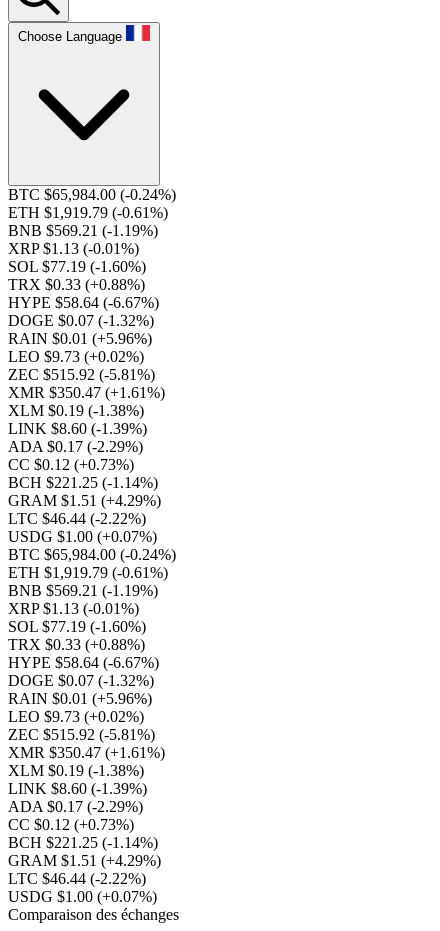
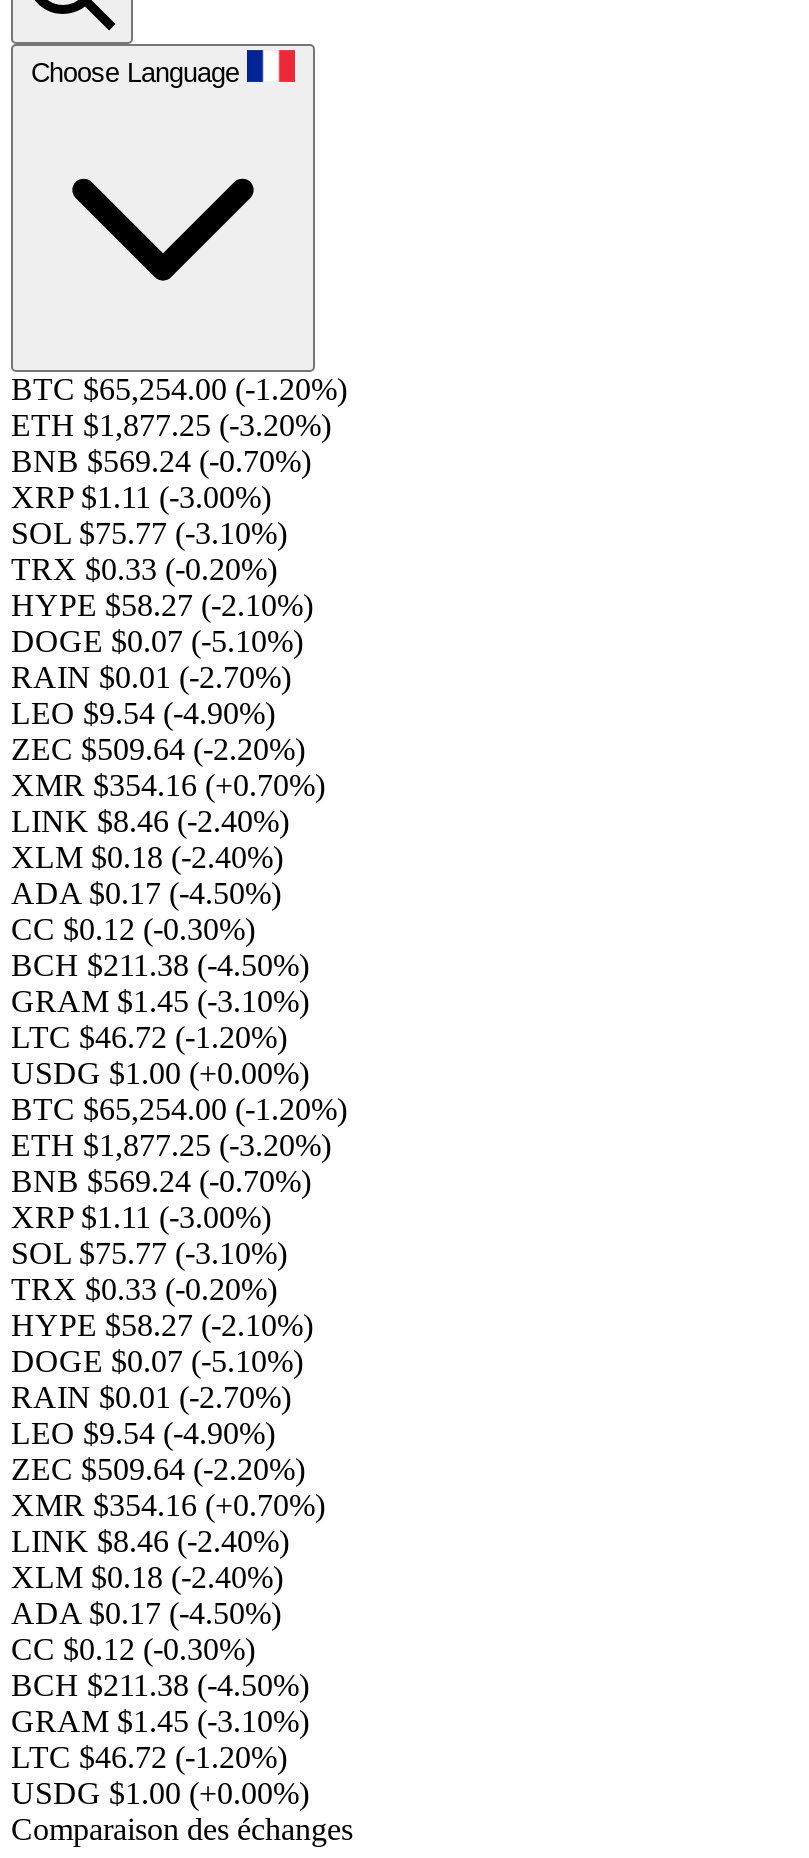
[8,186,176,905] BTC $65,984.00(-0.24%) | ETH $1,919.79 (-0.61%) | BNB $569.21 (-1.19%) | XRP $1.13 (-0.01%) | SOL $77.19 (-1.60%) | TRX $0.33 (+0.88%) | HYPE $58.64 (-6.67%) | DOGE $0.07 (-1.32%) | RAIN $0.01 (+5.96%) | LEO $9.73 (+0.02%) | ZEC $515.92 (-5.81%) | XMR $350.47(+1.61%) | XLM $0.19 (-1.38%) | LINK $8.60 (-1.39%) | ADA $0.17 (-2.29%) | CC $0.12 (+0.73%) | BCH $221.25 (-1.14%) | GRAM $1.51 (+4.29%) | LTC $46.44 (-2.22%) | USDG $1.00(+0.07%) | BTC $65,984.00 (-0.24%) | ETH $1,919.79 (-0.61%) | BNB $569.21 (-1.19%) | XRP $1.13 (-0.01%) | SOL $77.19 (-1.60%) | TRX $0.33 (+0.88%) | HYPE $58.64 (-6.67%) | DOGE $0.07 (-1.32%) | RAIN $0.01 (+5.96%) | LEO $9.73 (+0.02%) | ZEC $515.92 (-5.81%) | XMR $350.47(+1.61%) | XLM $0.19 (-1.38%) | LINK $8.60 (-1.39%) | ADA $0.17 (-2.29%) | CC $0.12 (+0.73%) | BCH $221.25 (-1.14%) | GRAM $1.51 (+4.29%) | LTC $46.44 (-2.22%) | USDG $1.00(+0.07%) -> [11,372,347,1810] BTC $65,254.00(-1.20%) | ETH $1,877.25 (-3.20%) | BNB $569.24 (-0.70%) | XRP $1.11 (-3.00%) | SOL $75.77 (-3.10%) | TRX $0.33 (-0.20%) | HYPE $58.27 (-2.10%) | DOGE $0.07 (-5.10%) | RAIN $0.01 (-2.70%) | LEO $9.54 (-4.90%) | ZEC $509.64 (-2.20%) | XMR $354.16(+0.70%) | LINK $8.46 (-2.40%) | XLM $0.18 (-2.40%) | ADA $0.17 (-4.50%) | CC $0.12 (-0.30%) | BCH $211.38 (-4.50%) | GRAM $1.45 (-3.10%) | LTC $46.72 (-1.20%) | USDG $1.00(+0.00%) | BTC $65,254.00 (-1.20%) | ETH $1,877.25 (-3.20%) | BNB $569.24 (-0.70%) | XRP $1.11 (-3.00%) | SOL $75.77 (-3.10%) | TRX $0.33 (-0.20%) | HYPE $58.27 (-2.10%) | DOGE $0.07 (-5.10%) | RAIN $0.01 (-2.70%) | LEO $9.54 (-4.90%) | ZEC $509.64 (-2.20%) | XMR $354.16(+0.70%) | LINK $8.46 (-2.40%) | XLM $0.18 (-2.40%) | ADA $0.17 (-4.50%) | CC $0.12 (-0.30%) | BCH $211.38 (-4.50%) | GRAM $1.45 (-3.10%) | LTC $46.72 (-1.20%) | USDG $1.00(+0.00%)

